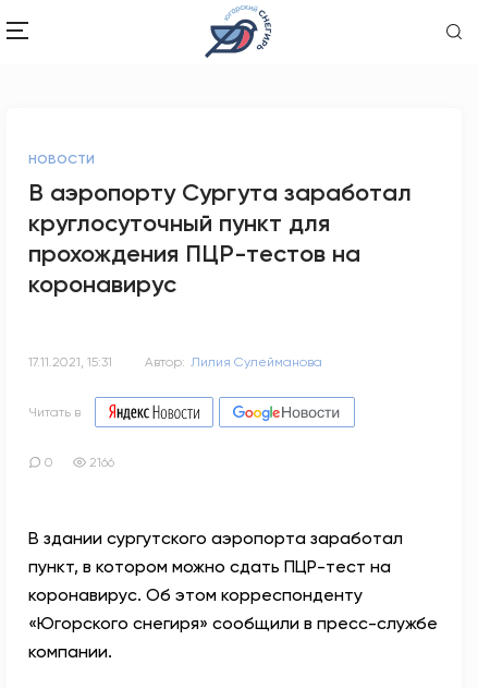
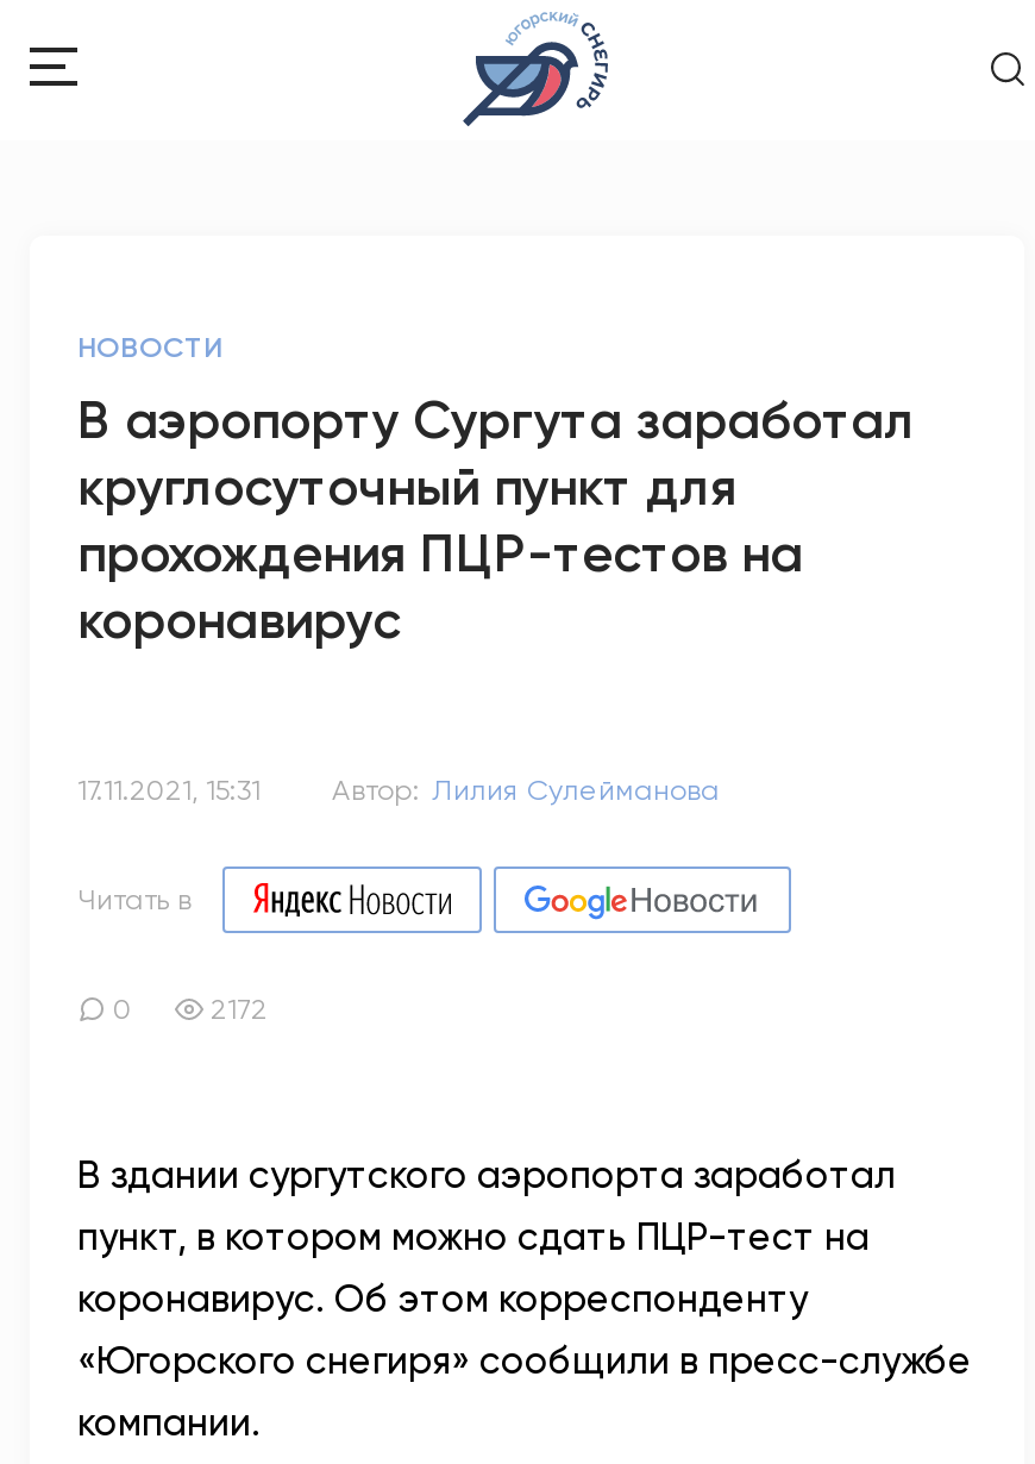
[89,455,114,470] 2166 -> [211,993,268,1026] 2172

